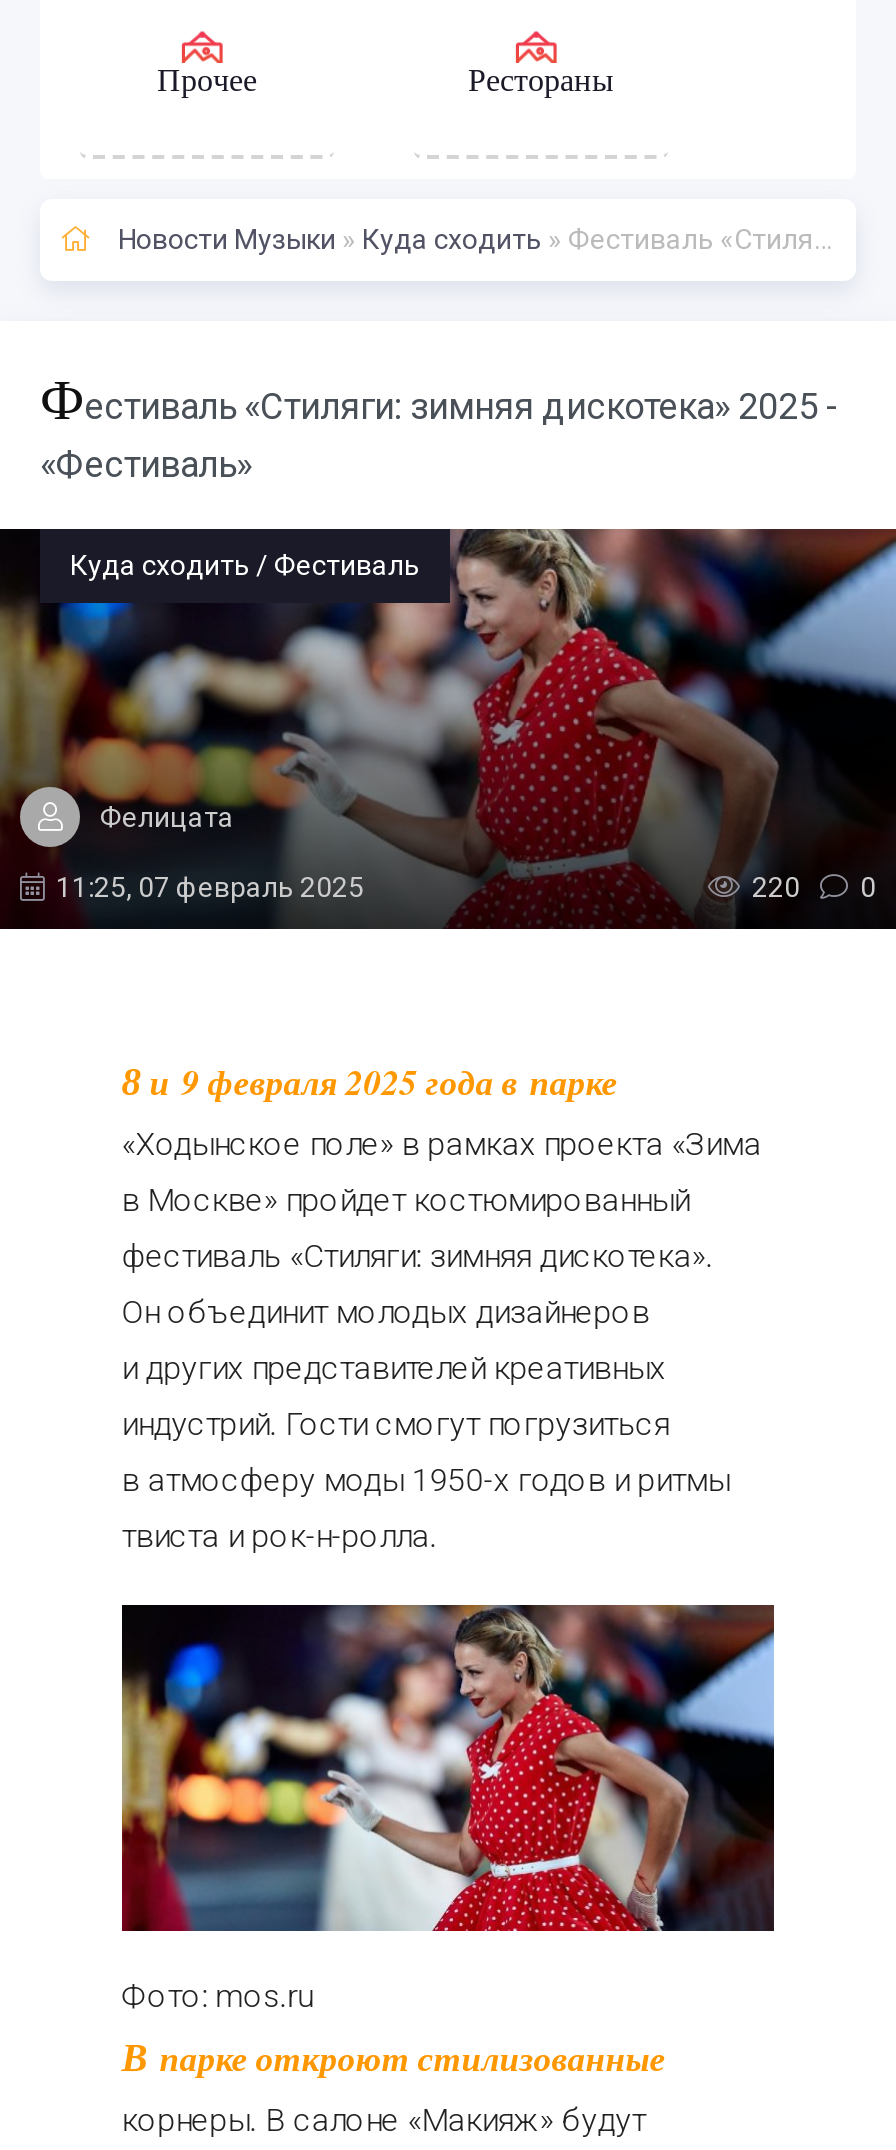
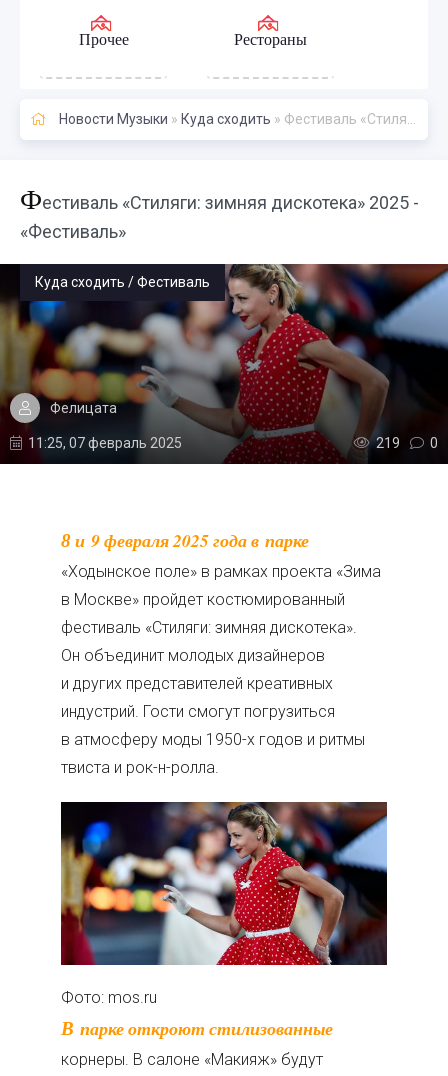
[752,871,876,903] 220 0 -> [376,435,438,451] 219 0

